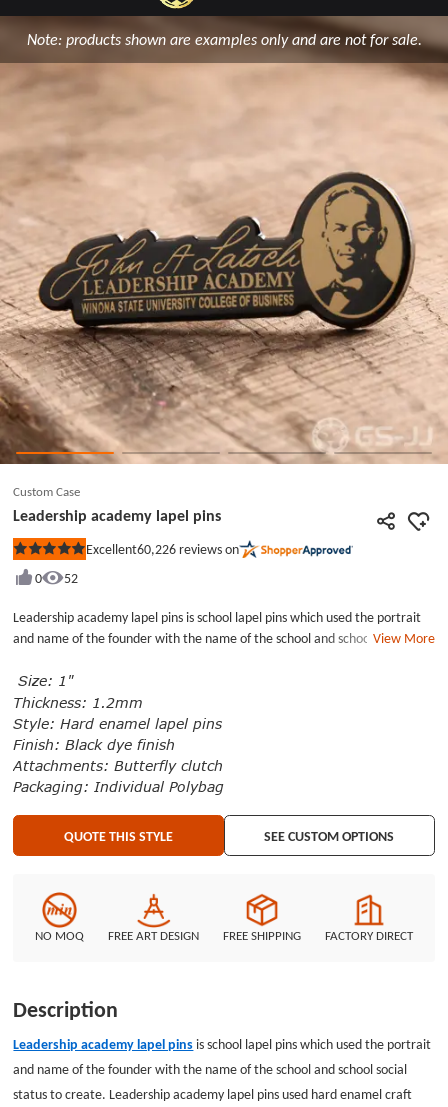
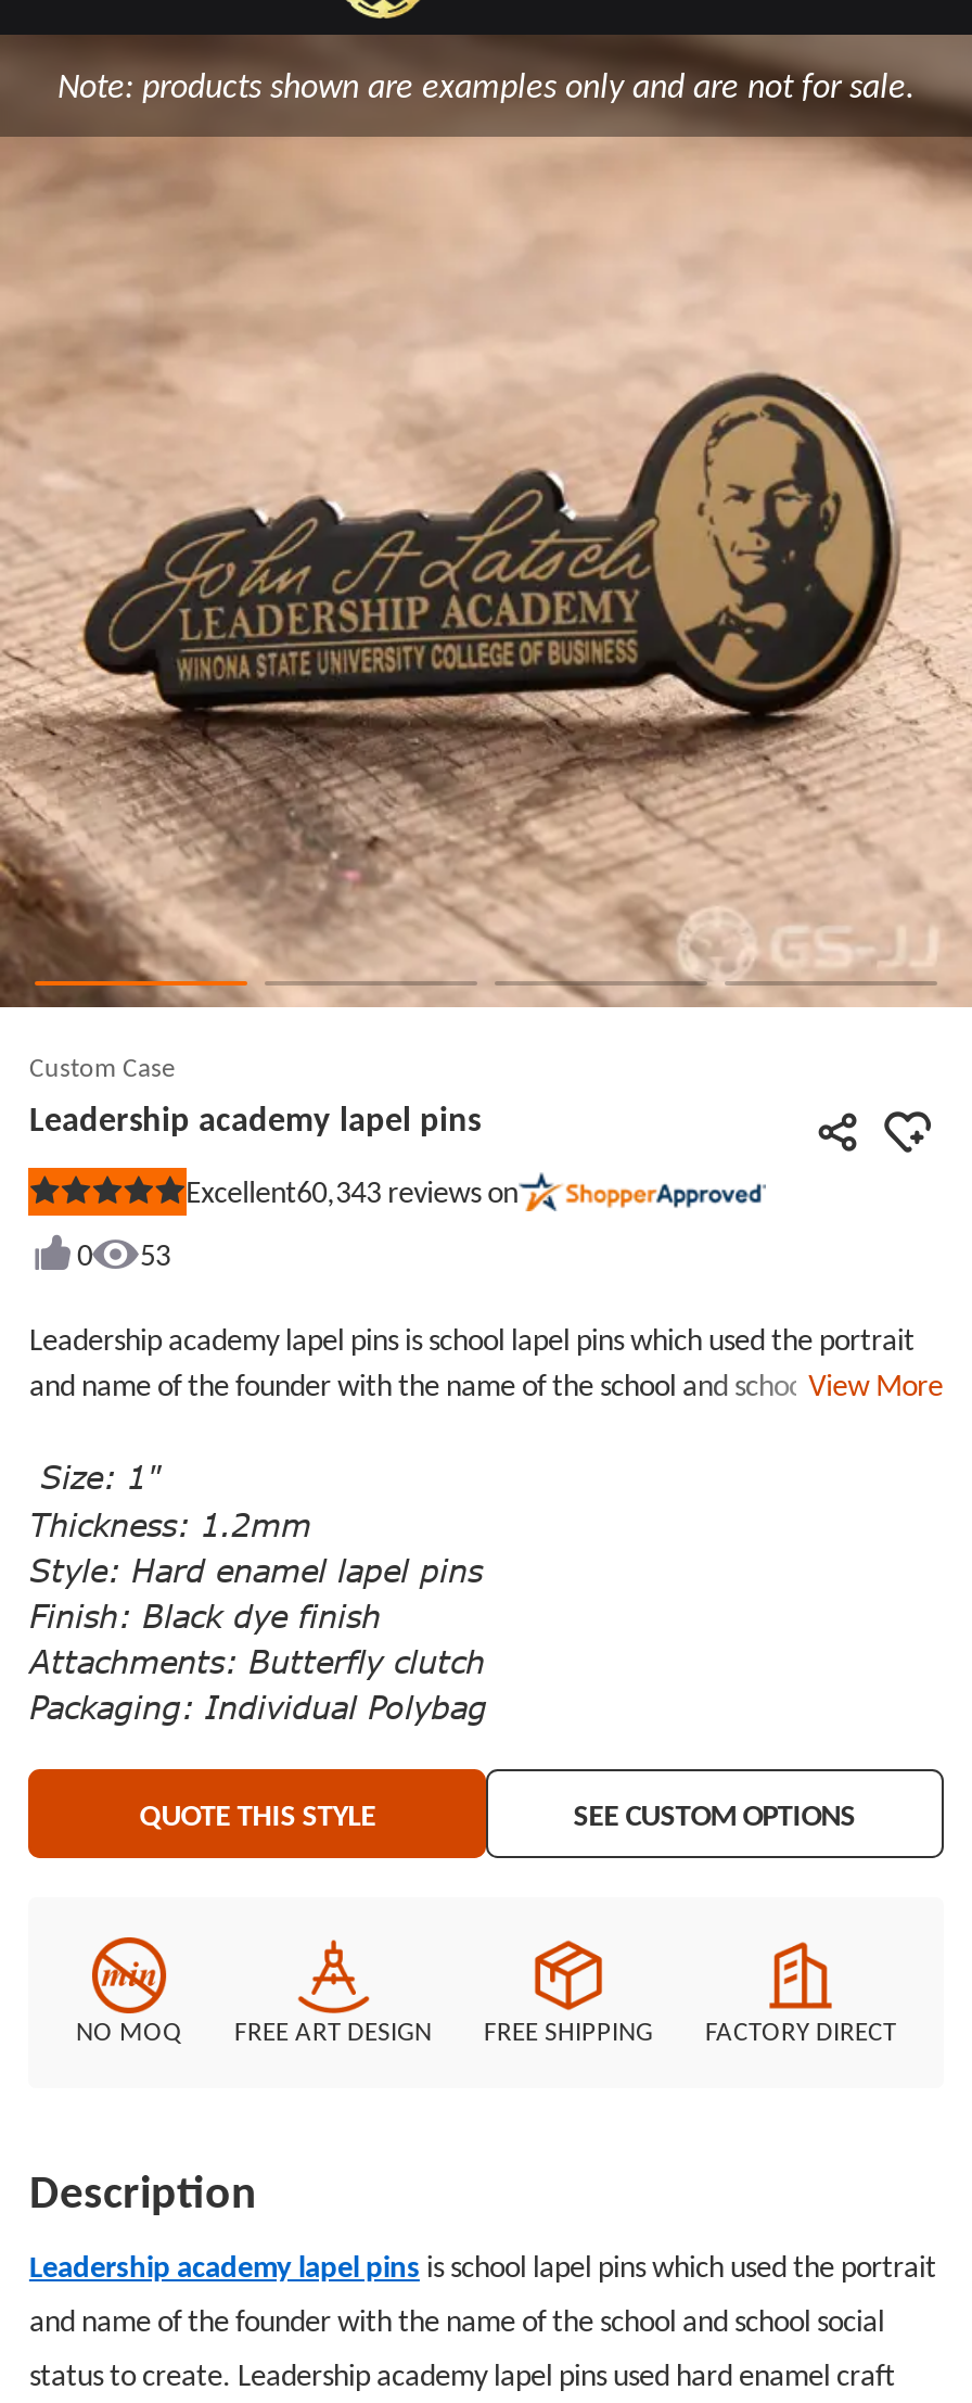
[86,540,239,558] Excellent60,226 reviews on -> [186,1171,518,1211] Excellent60,343 reviews on
[64,569,78,587] 52 -> [140,1235,170,1274] 53

